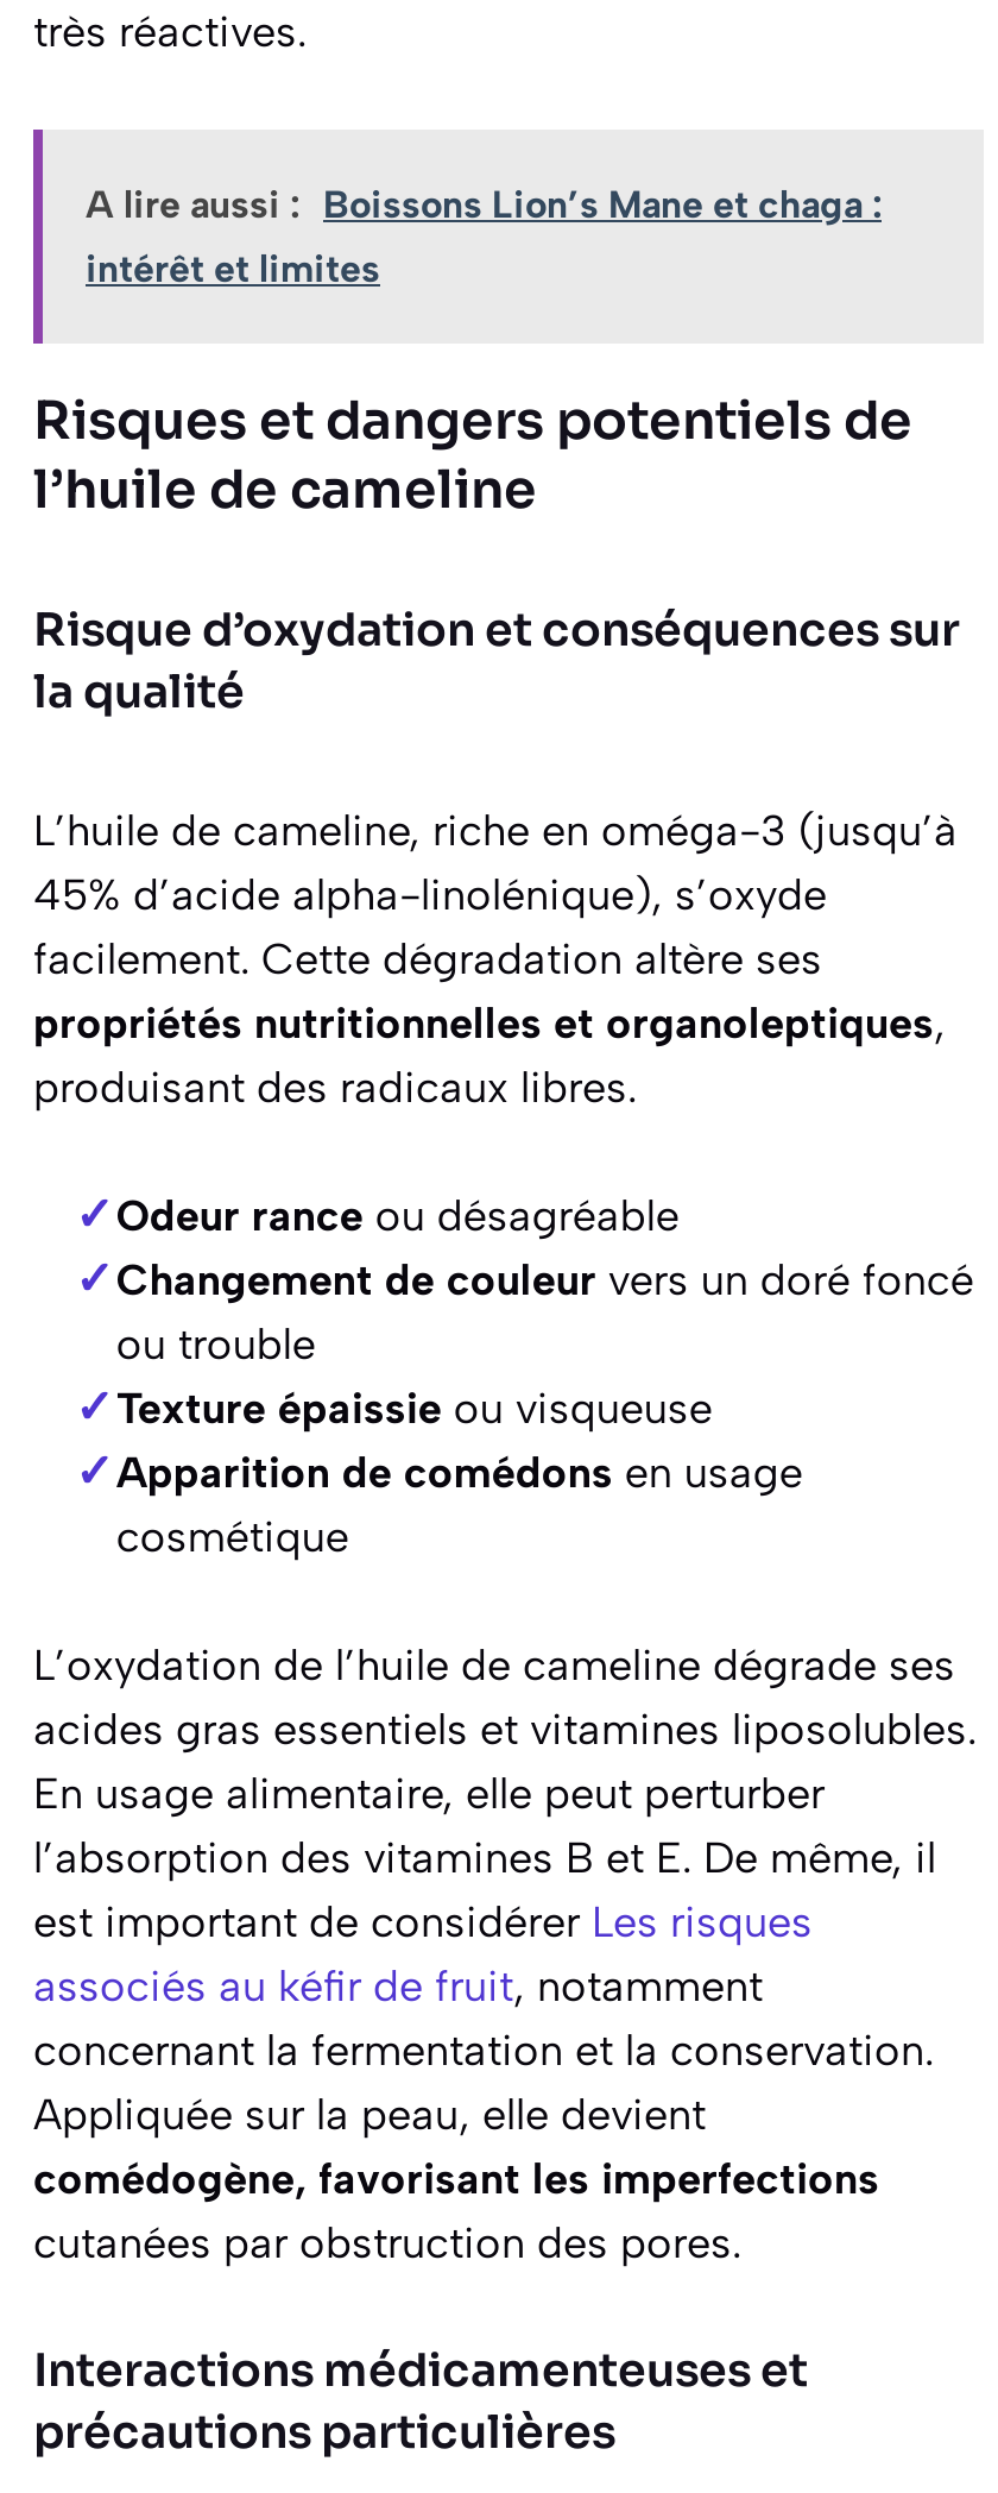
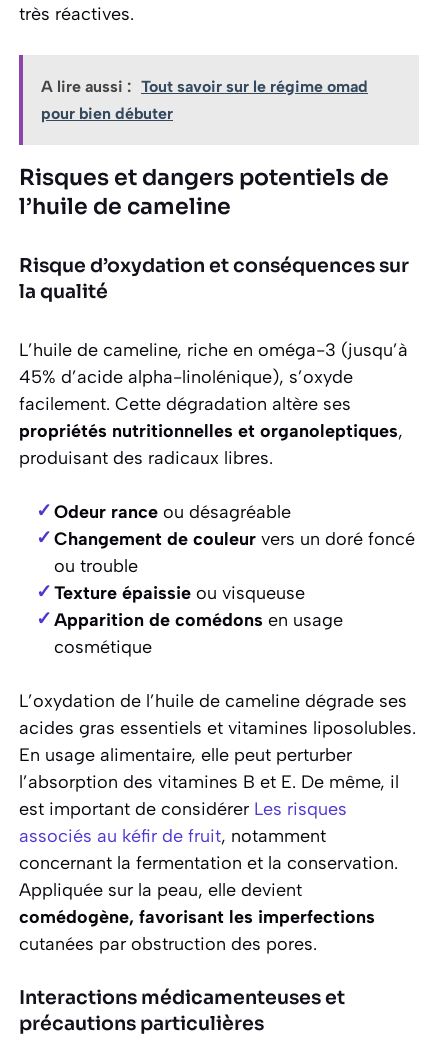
[86,182,882,291] A lire aussi : Boissons Lion’s Mane et chaga : | intérêt et limites -> [41,76,368,122] A lire aussi : Tout savoir sur le régime omad | pour bien débuter

